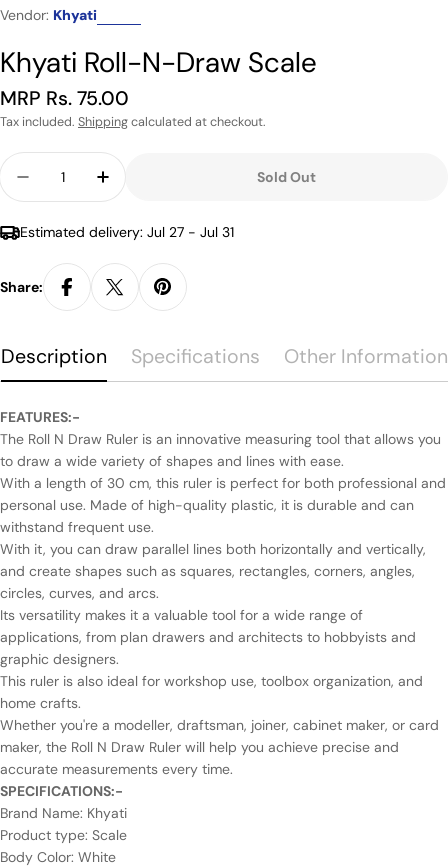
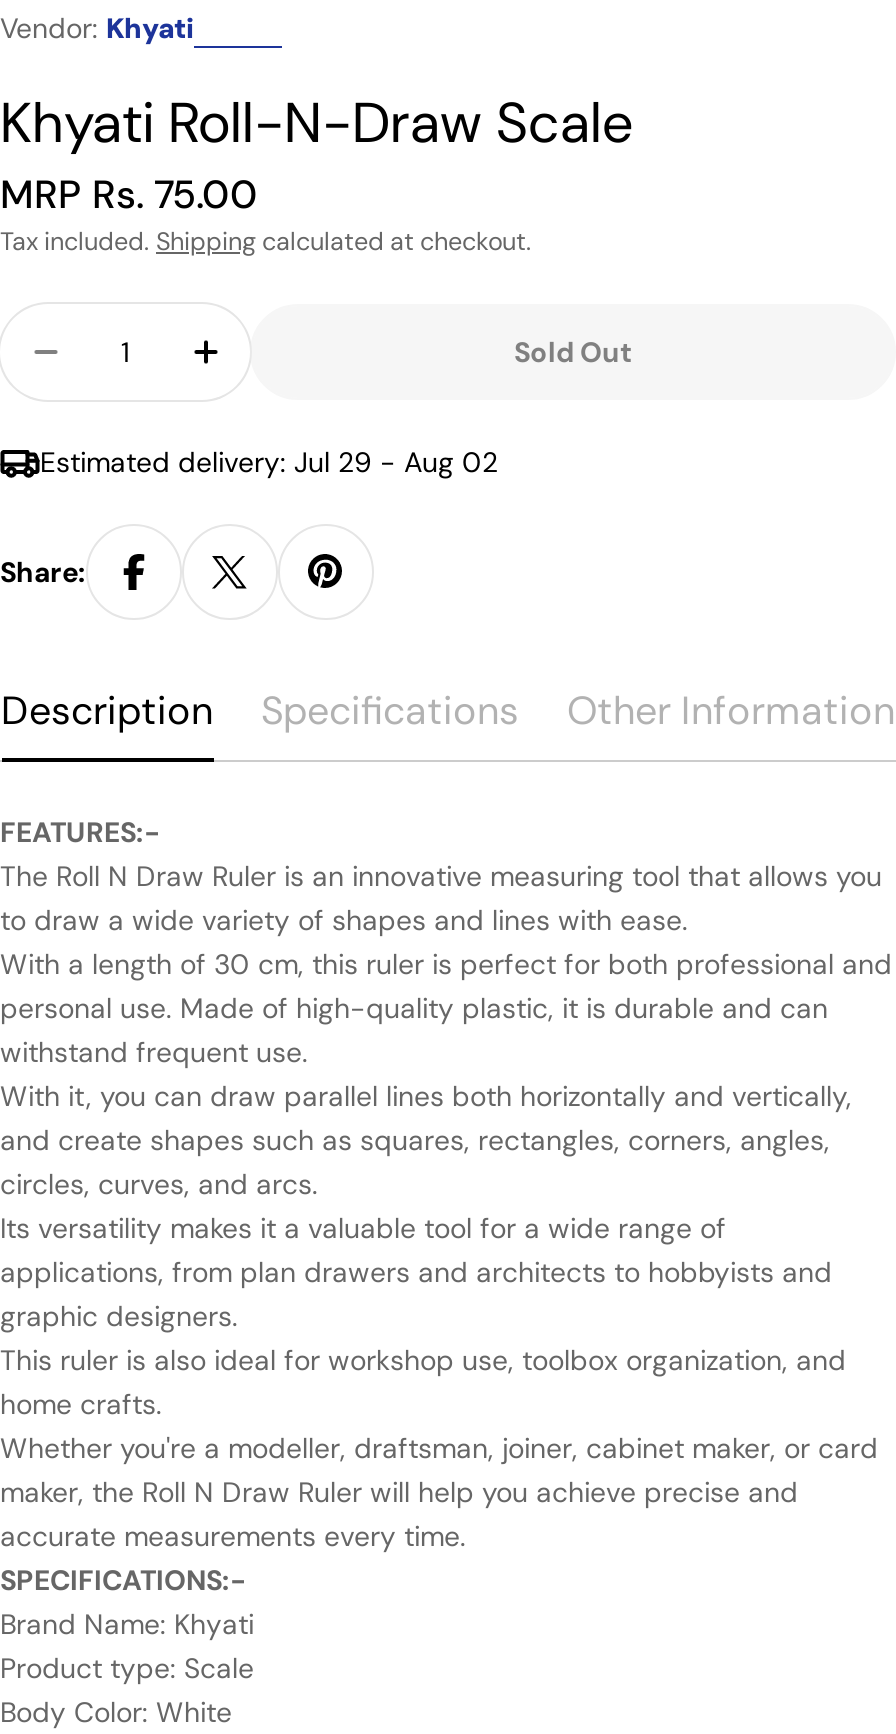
[20,223,234,241] Estimated delivery: Jul 27 - Jul 31 -> [40,445,498,481] Estimated delivery: Jul 29 - Aug 02

